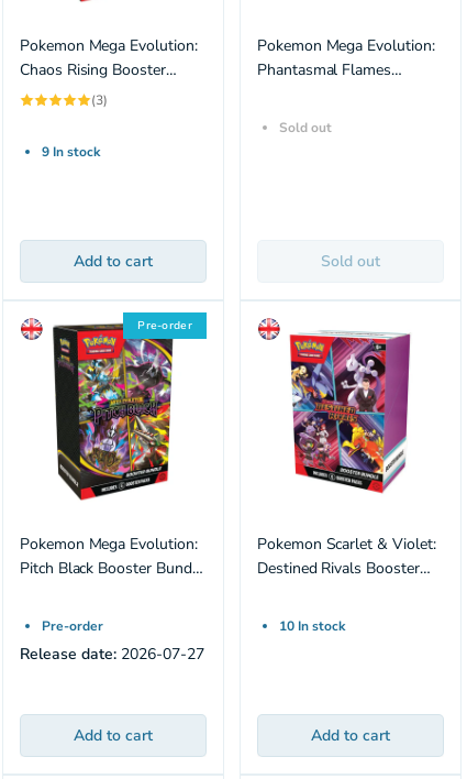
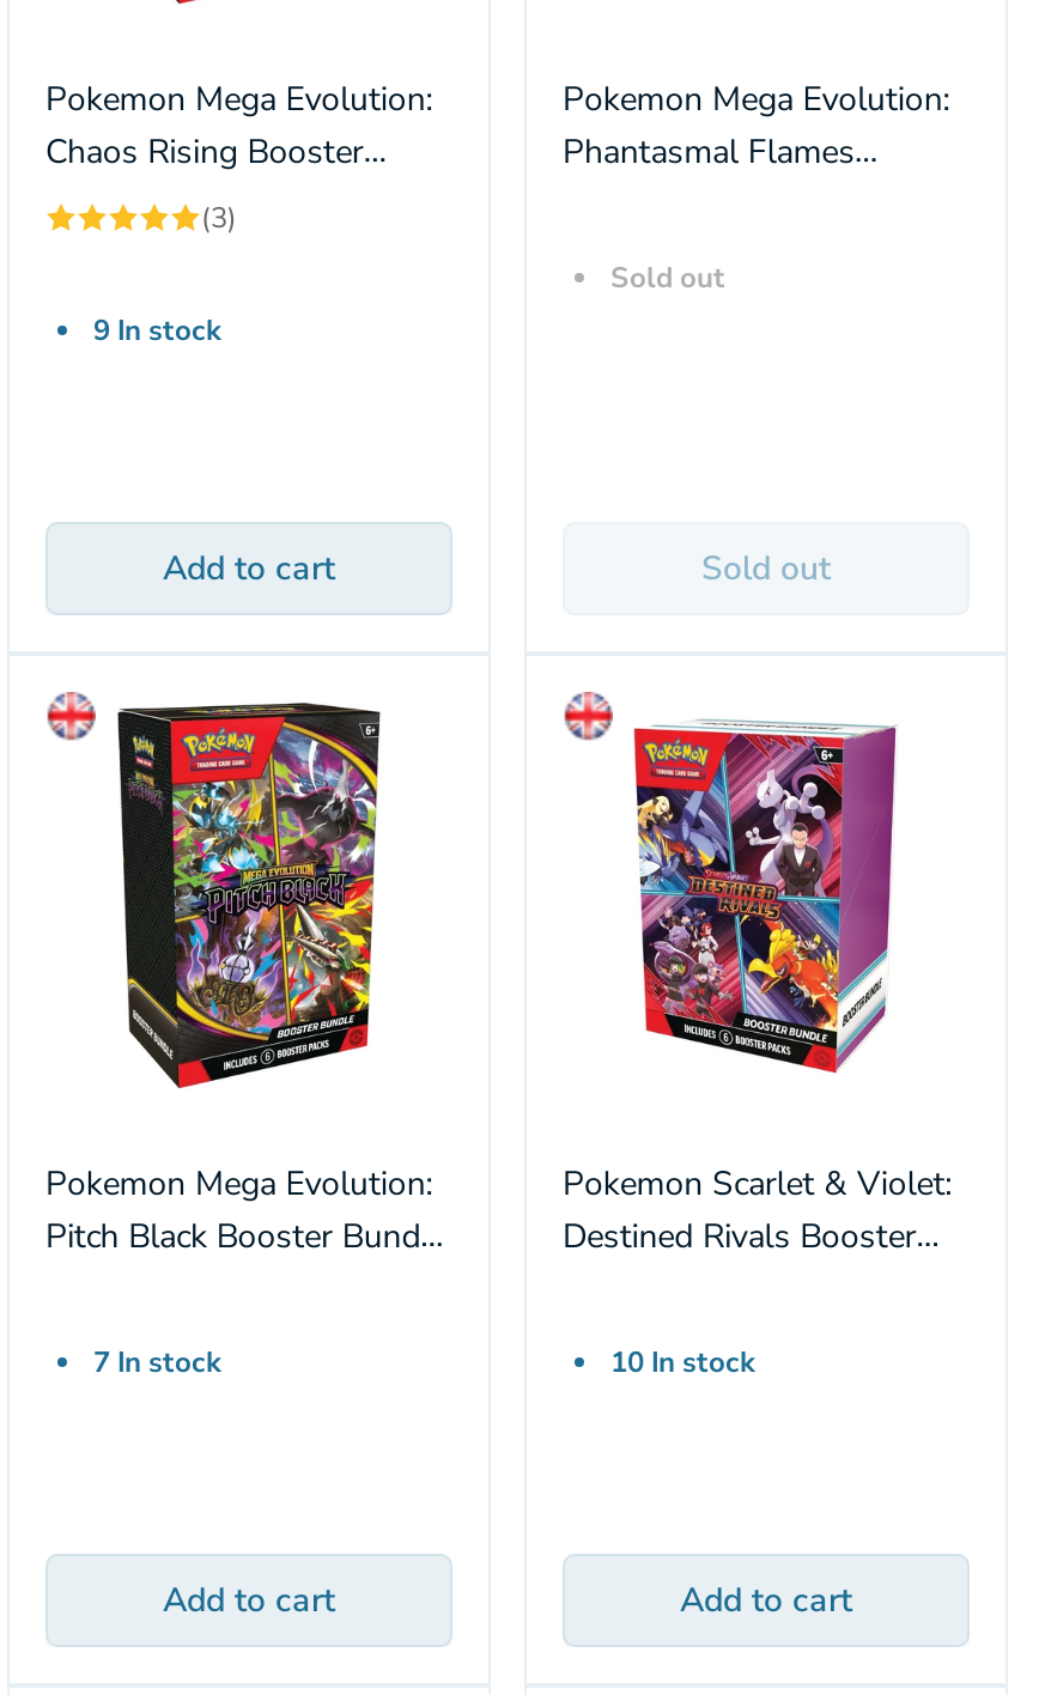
[138,317,192,333] Pre-order -> none
[20,617,204,664] Pre-order | Release date: 2026-07-27 -> [93,1342,220,1380] 7 In stock

